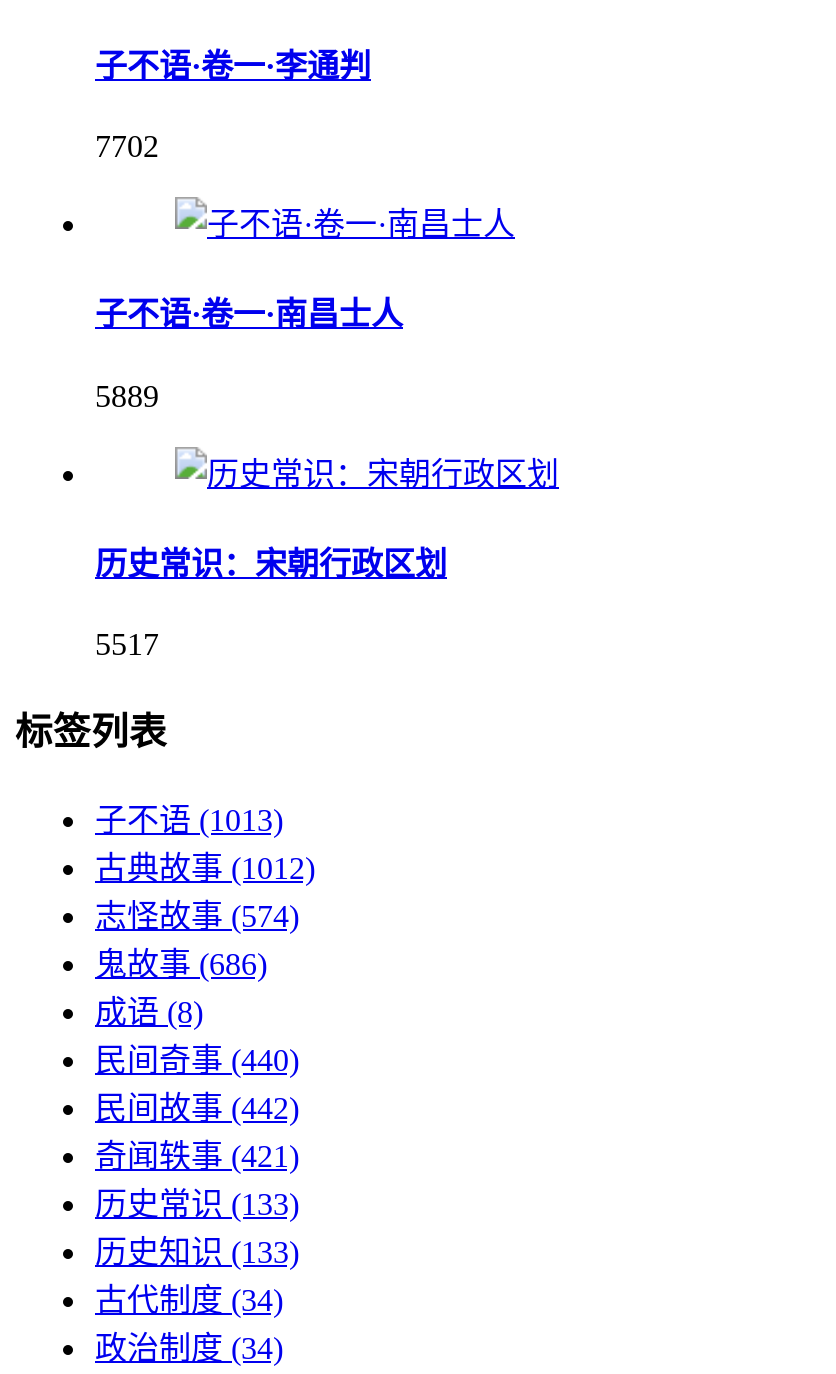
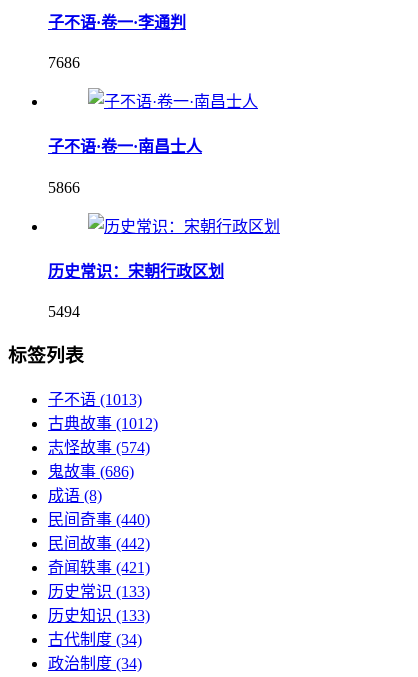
[95,129,159,163] 7702 -> [48,54,80,71] 7686
[95,378,159,412] 5889 -> [48,179,80,196] 5866
[95,627,159,661] 5517 -> [48,303,80,320] 5494

